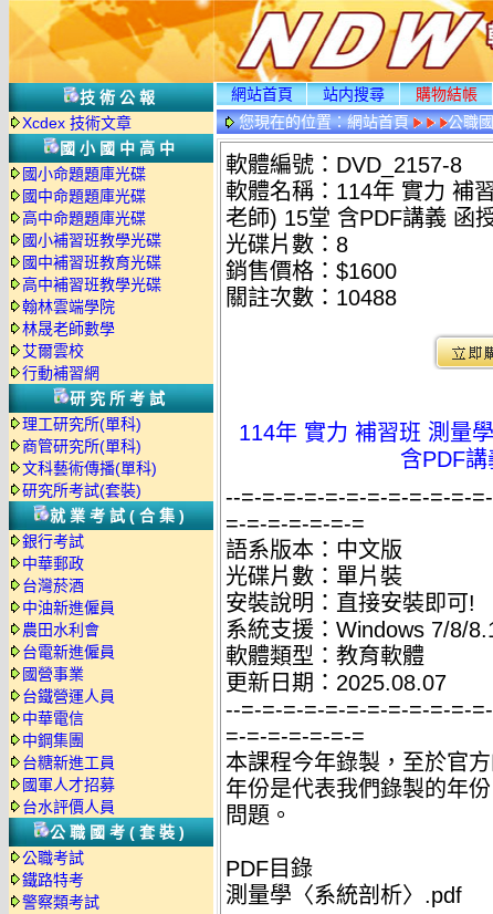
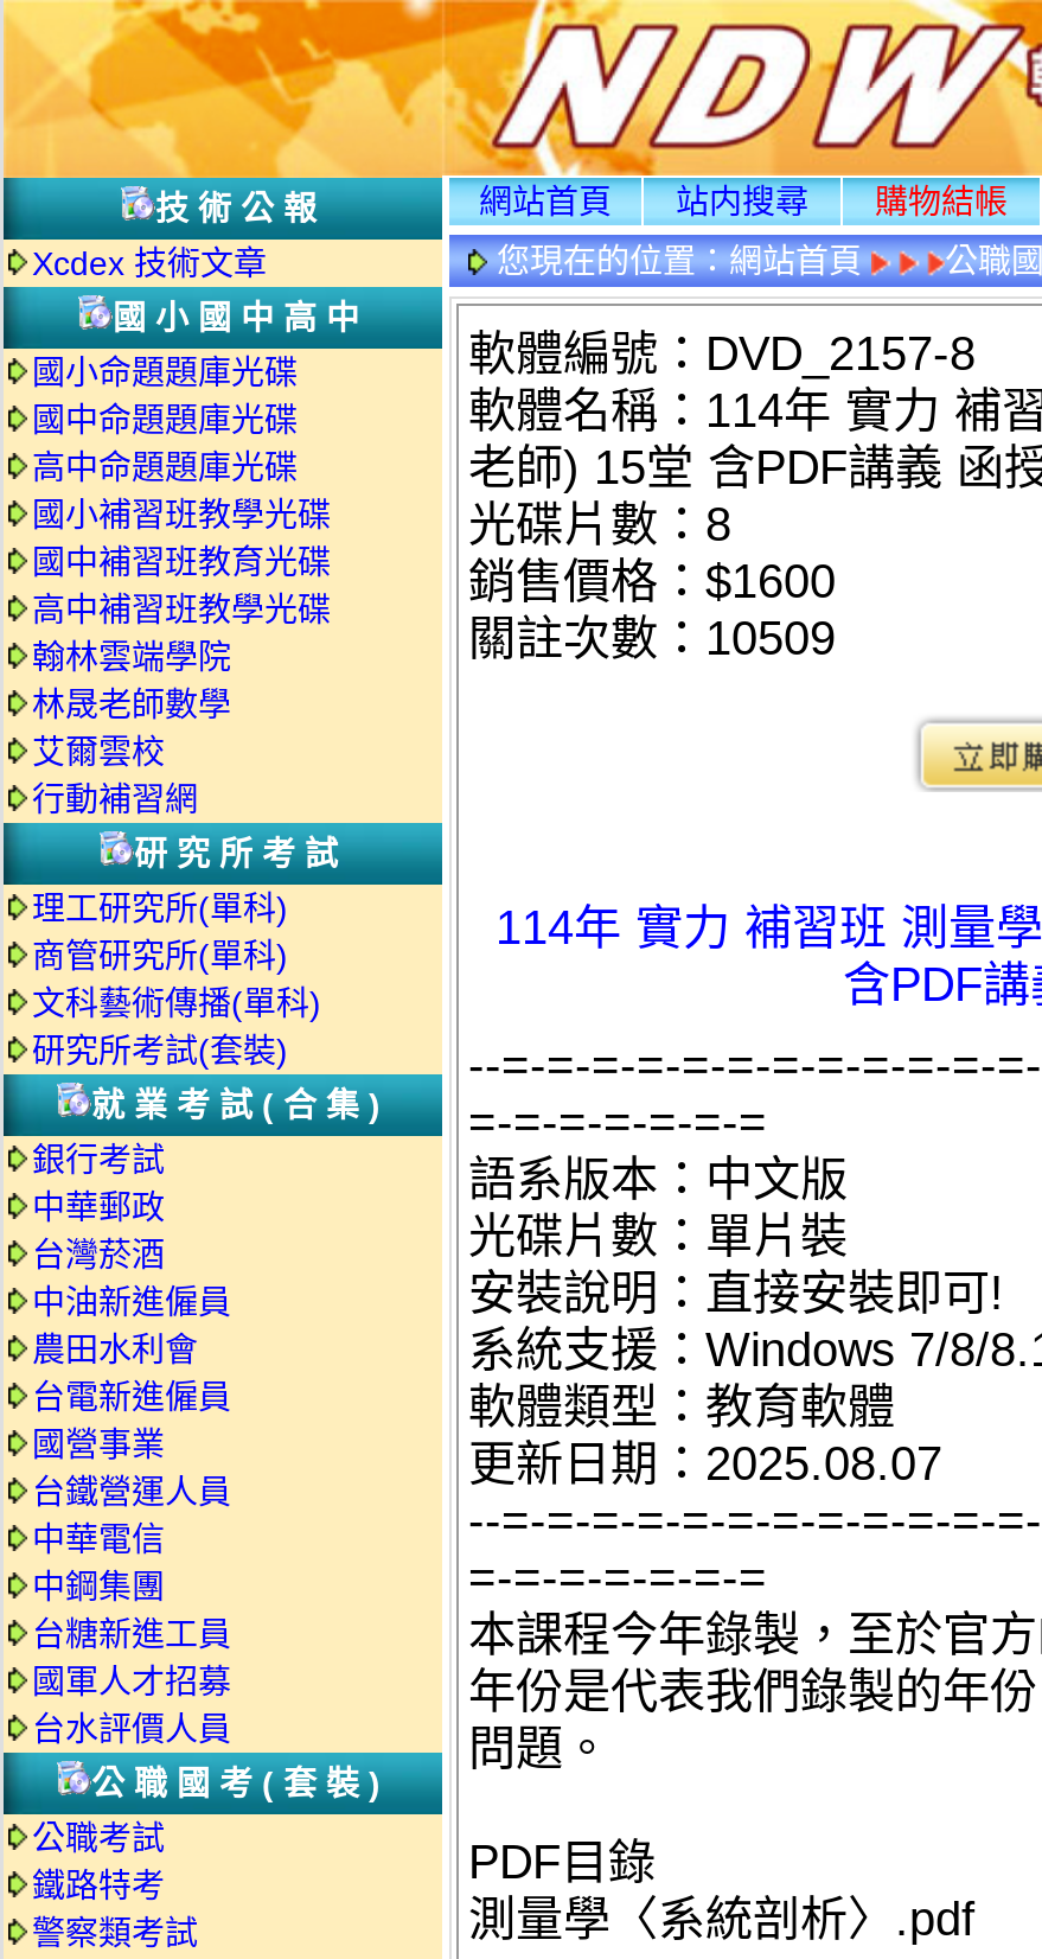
[225,285,397,310] 關註次數：10488 -> [468,612,836,664] 關註次數：10509

